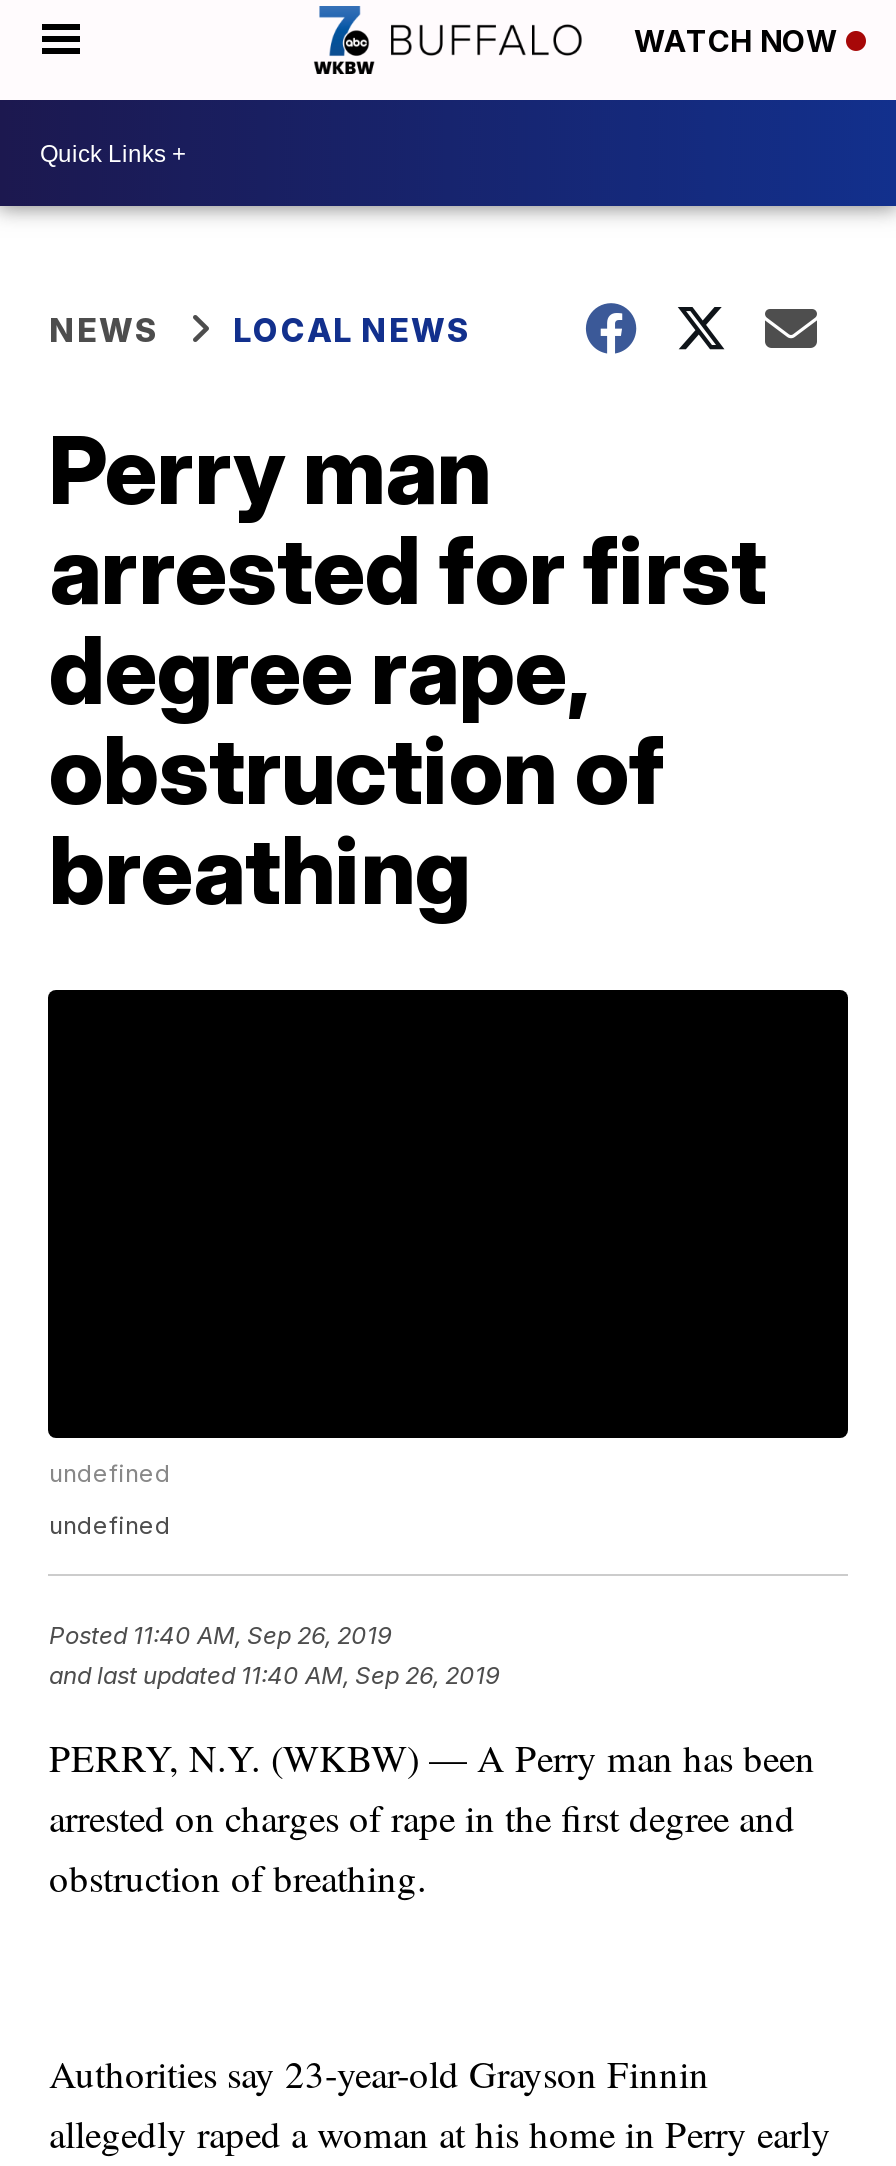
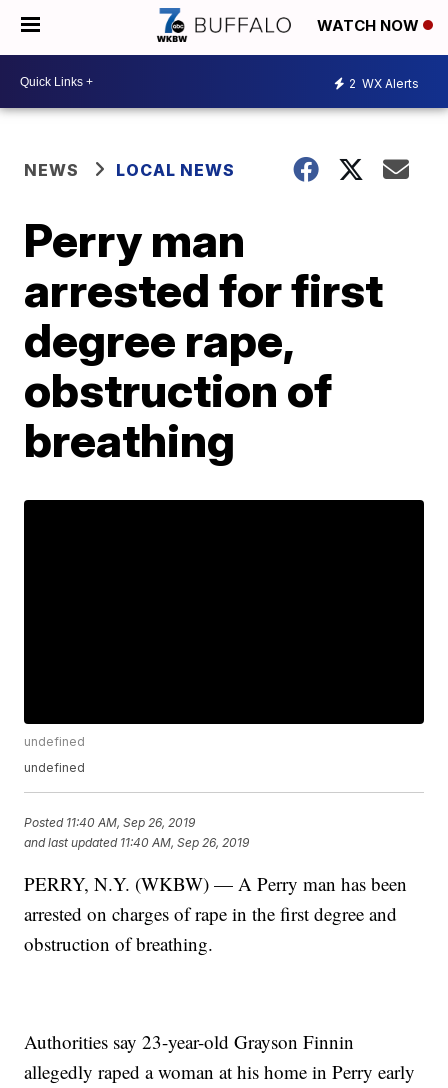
none -> [349,75,419,90] 2 WX Alerts

